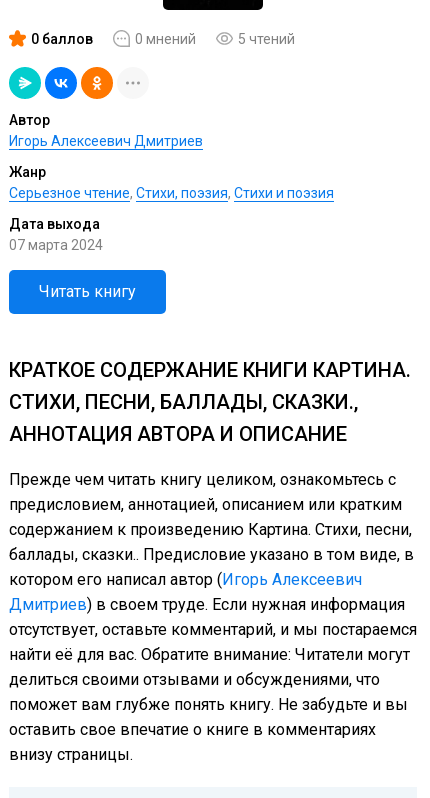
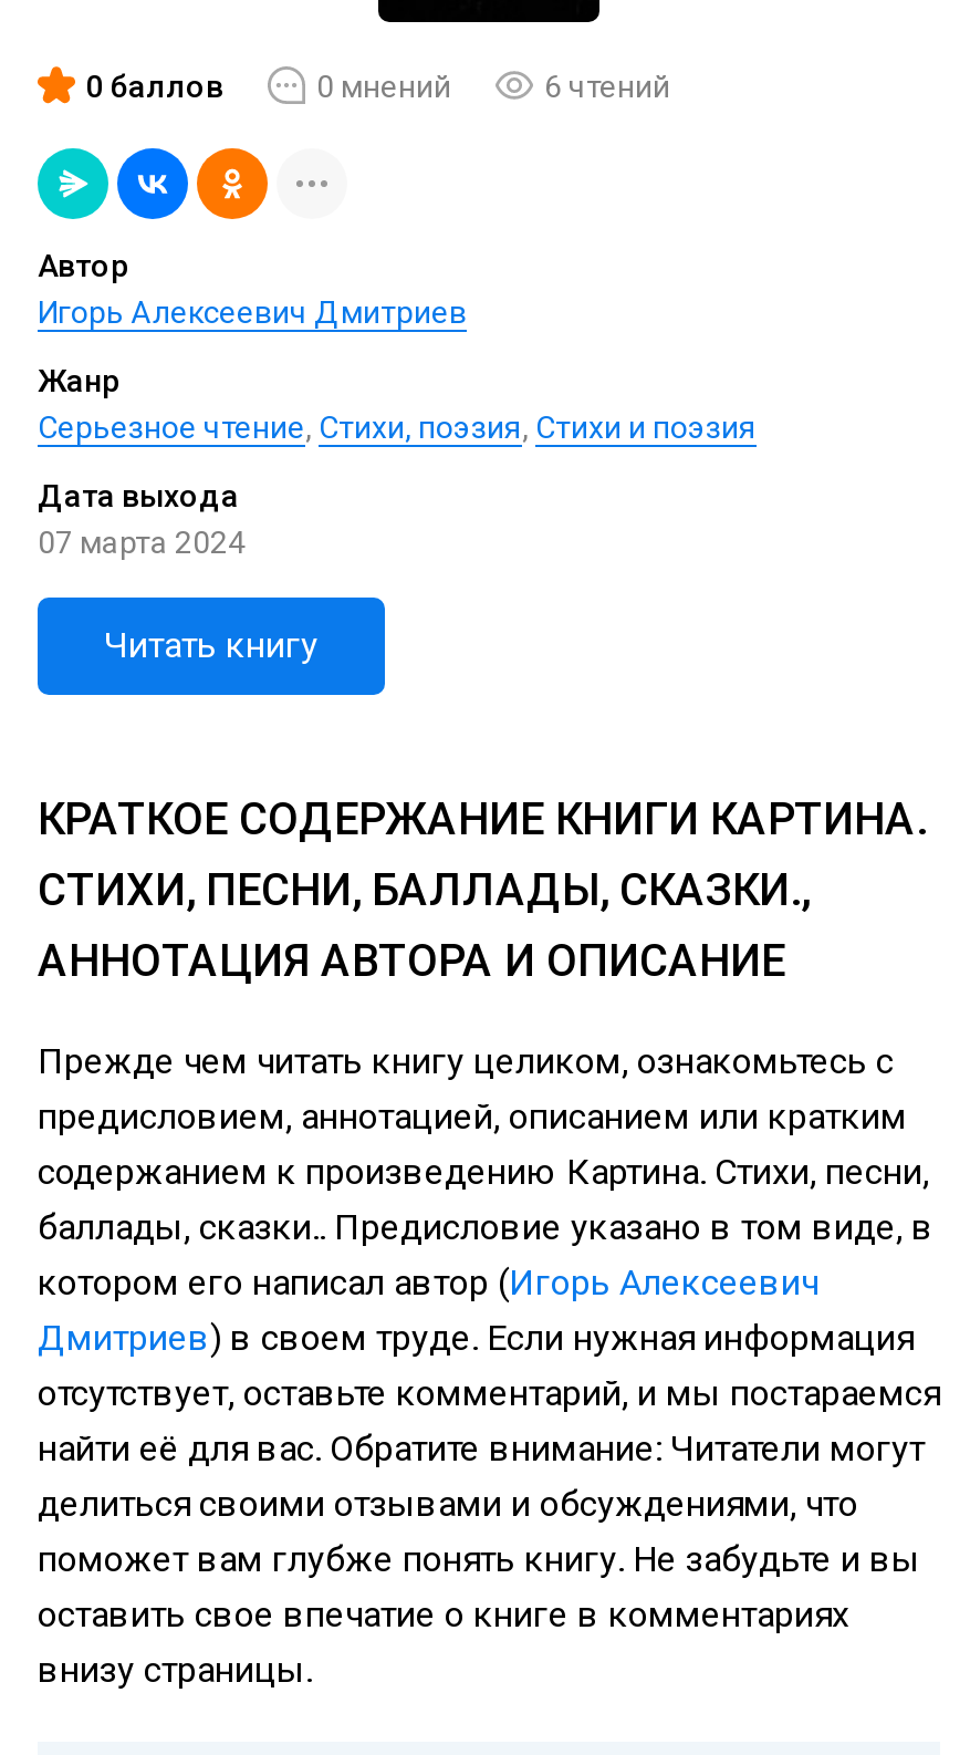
[238,30,295,46] 5 чтений -> [544,67,670,103] 6 чтений

